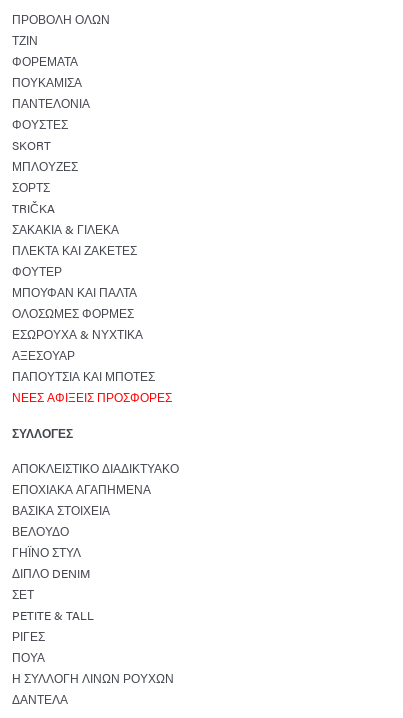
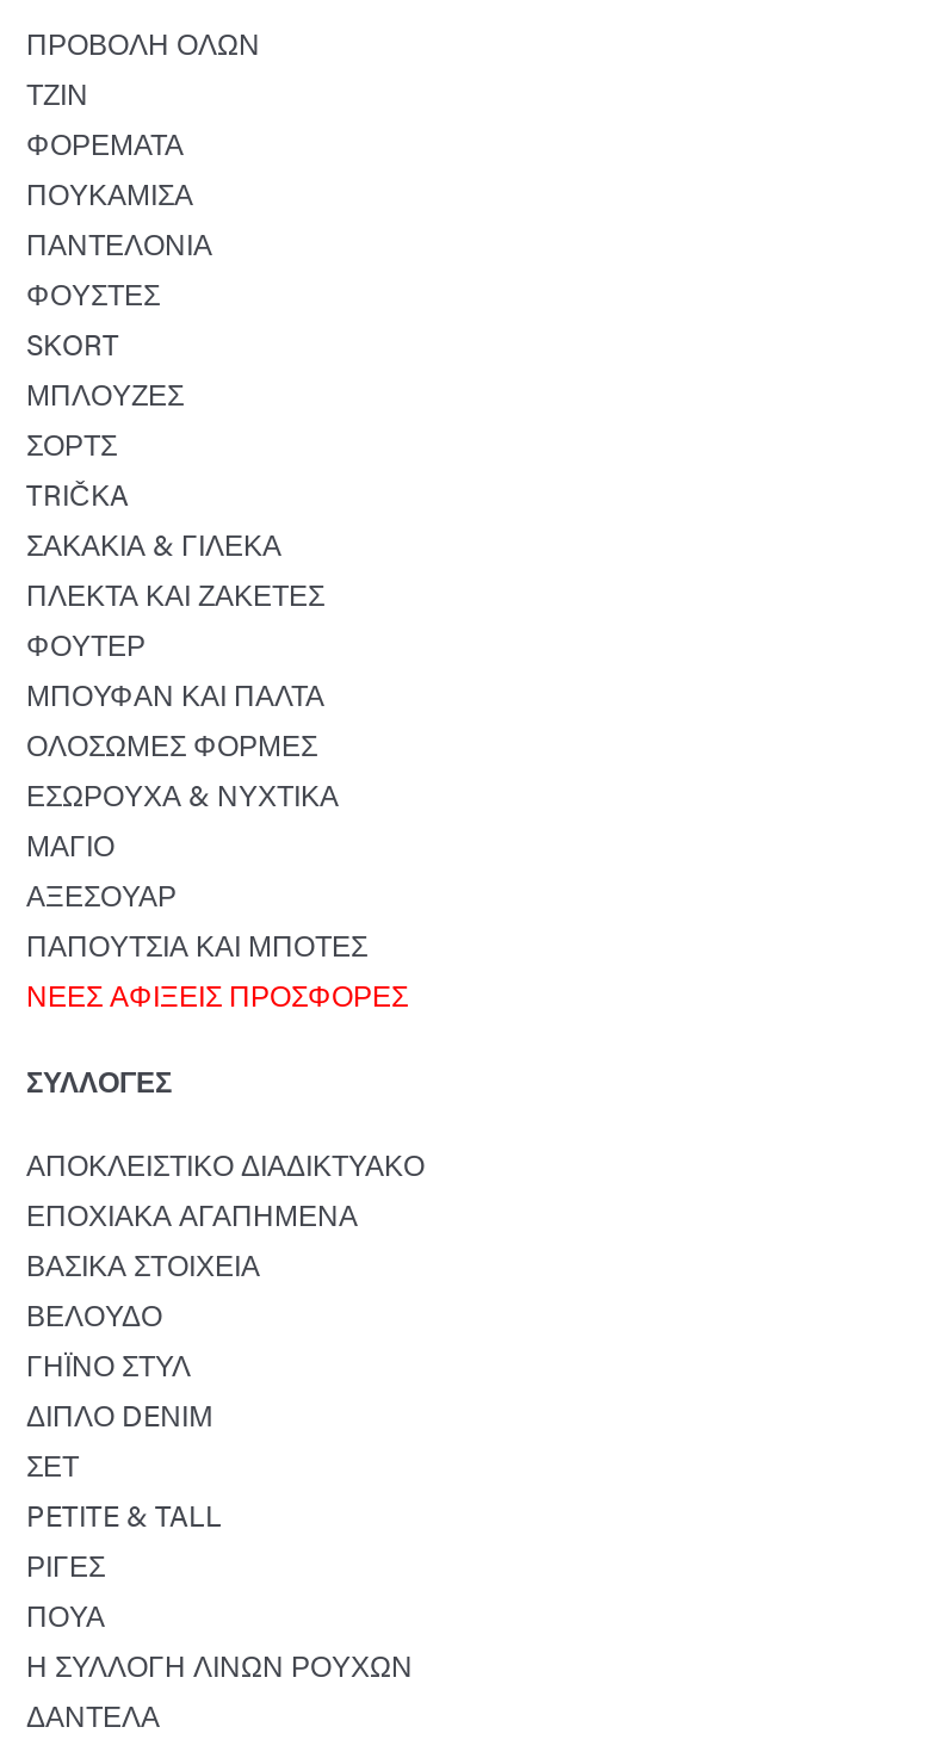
none -> [26,823,114,866] ΜΑΓΙΌ

